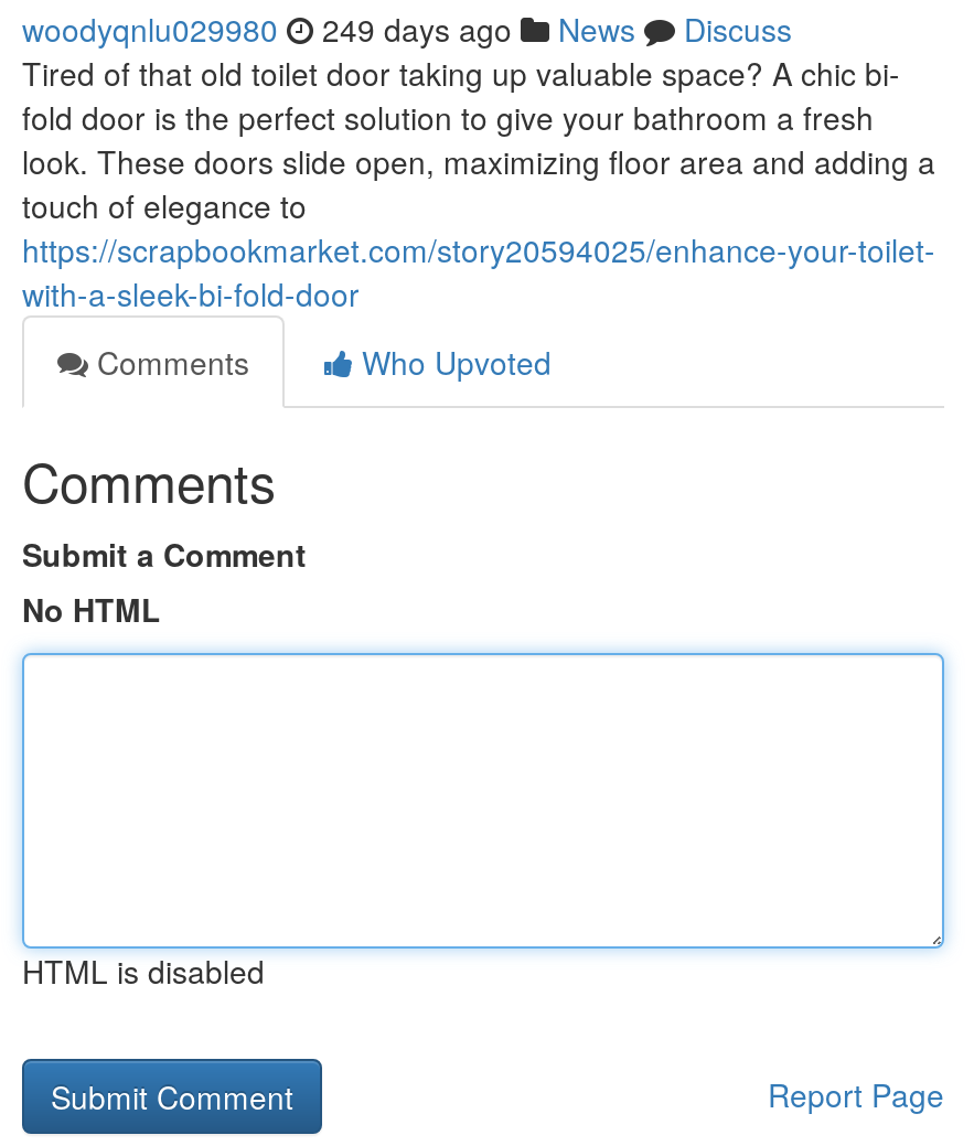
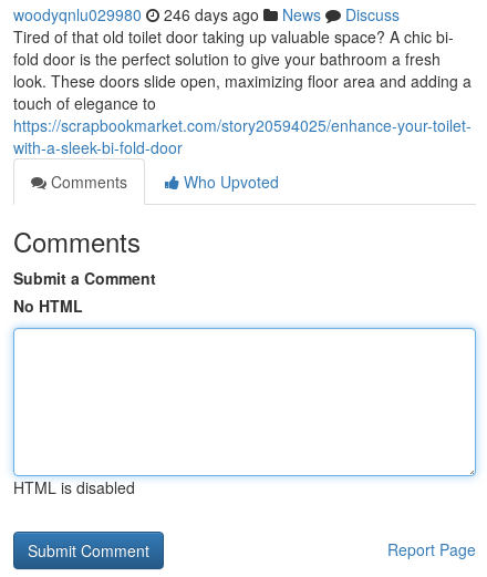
[22,7,792,51] woodyqnlu029980 249 days ago News Discuss -> [13,3,400,25] woodyqnlu029980 246 days ago News Discuss

